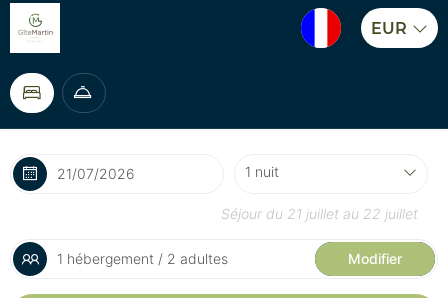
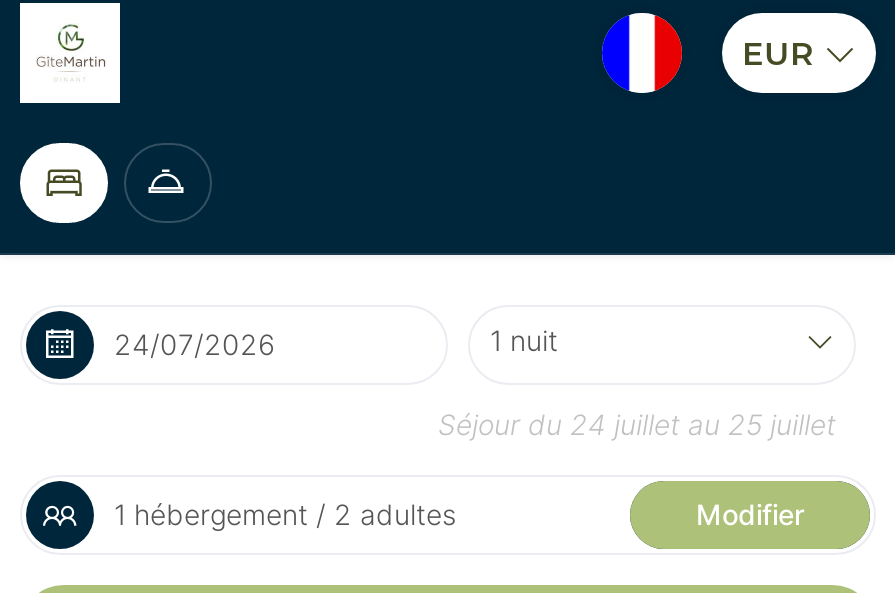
[221,205,418,222] Séjour du 21 juillet au 22 juillet -> [438,407,836,441] Séjour du 24 juillet au 25 juillet

